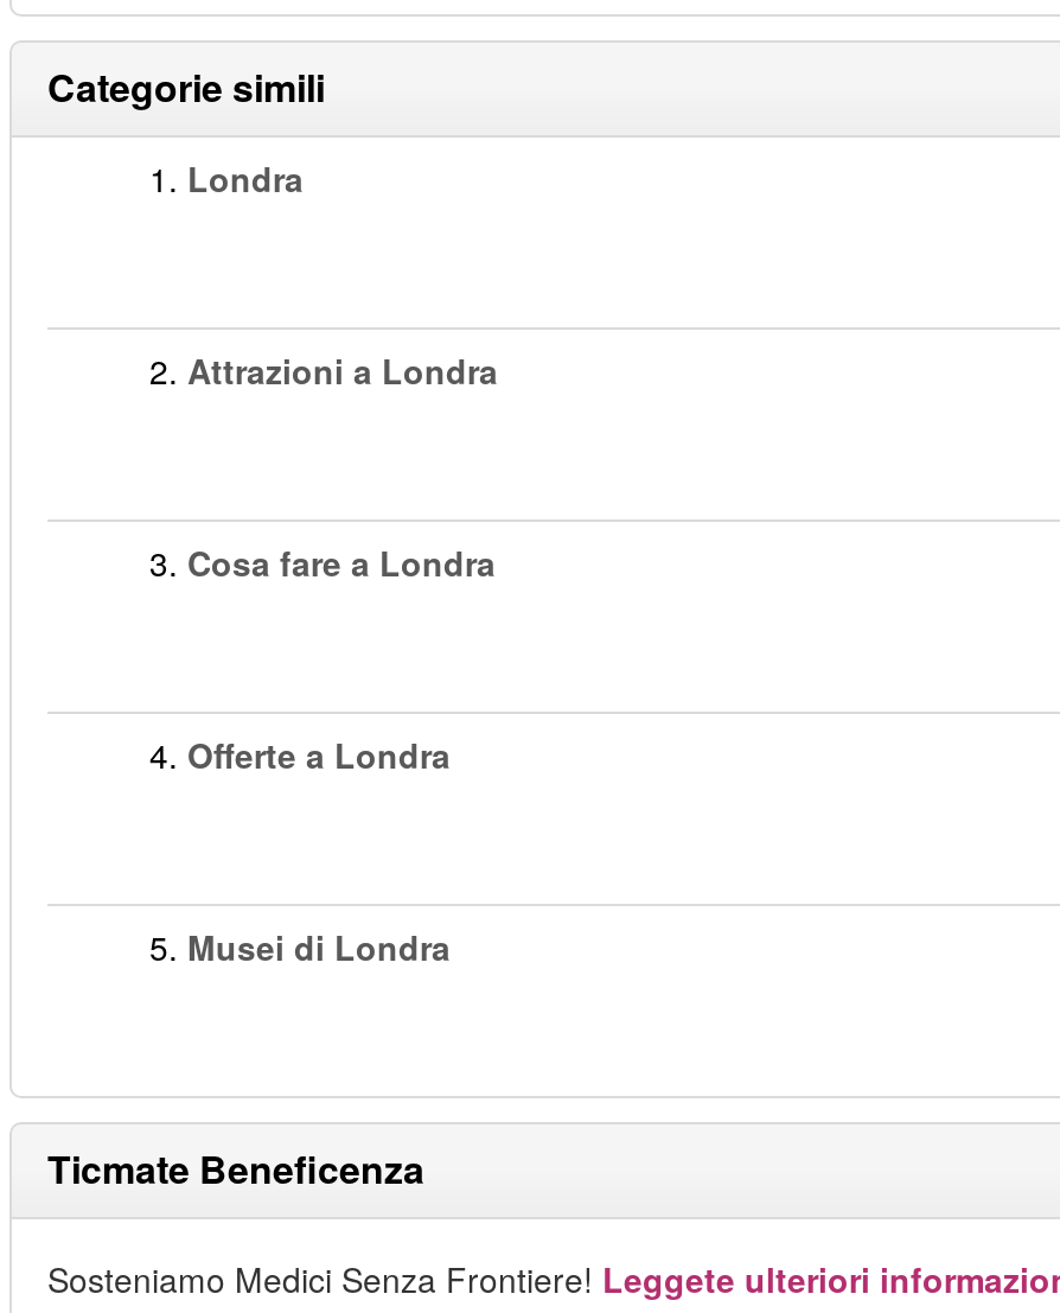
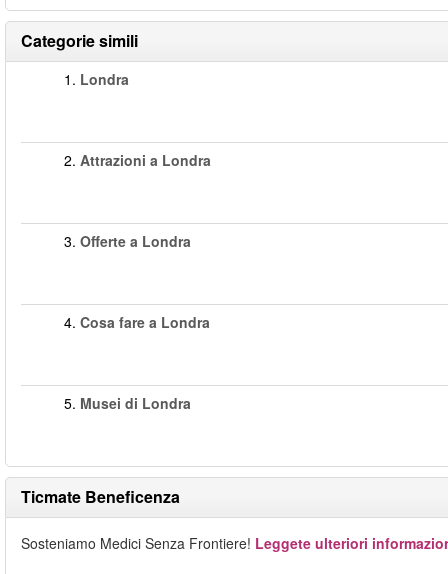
[149,538,496,586] 3. Cosa fare a Londra -> [64,231,191,251] 3. Offerte a Londra
[149,731,451,778] 4. Offerte a Londra -> [64,312,210,332] 4. Cosa fare a Londra

